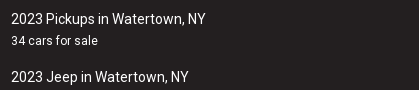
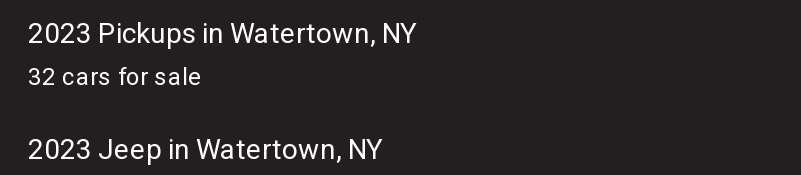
[11,34,98,48] 34 cars for sale -> [28,63,202,91] 32 cars for sale

